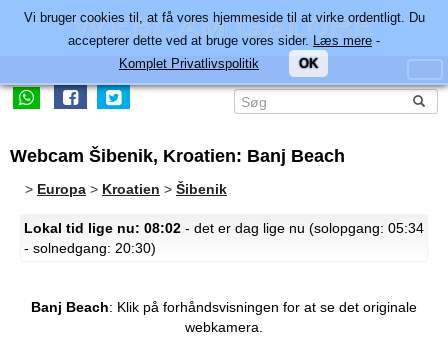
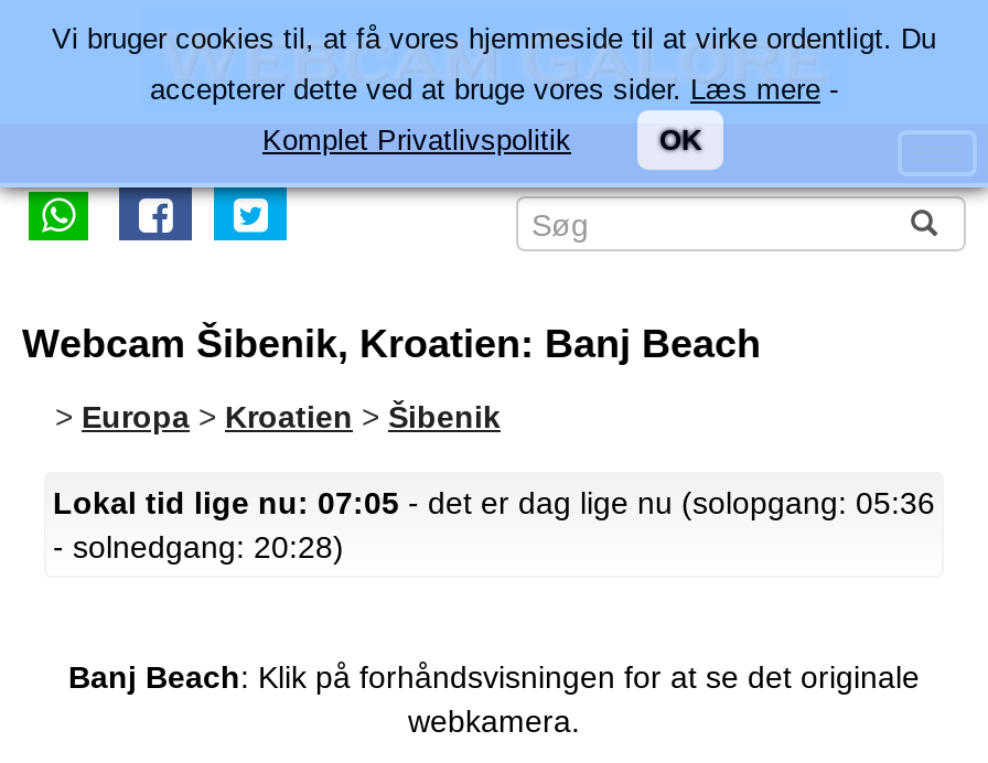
[24,220,424,236] Lokal tid lige nu: 08:02 - det er dag lige nu (solopgang: 05:34 -> [53,485,935,520] Lokal tid lige nu: 07:05 - det er dag lige nu (solopgang: 05:36
[24,240,156,256] - solnedgang: 20:30) -> [53,529,344,565] - solnedgang: 20:28)

